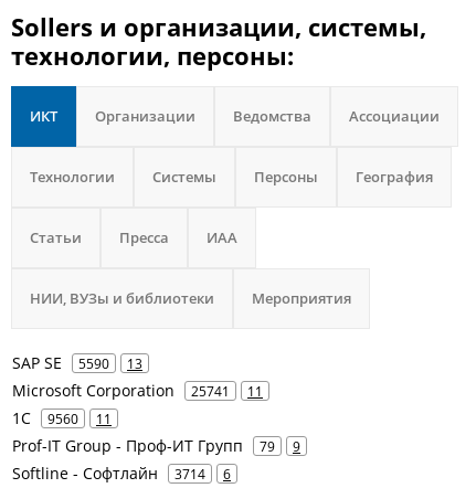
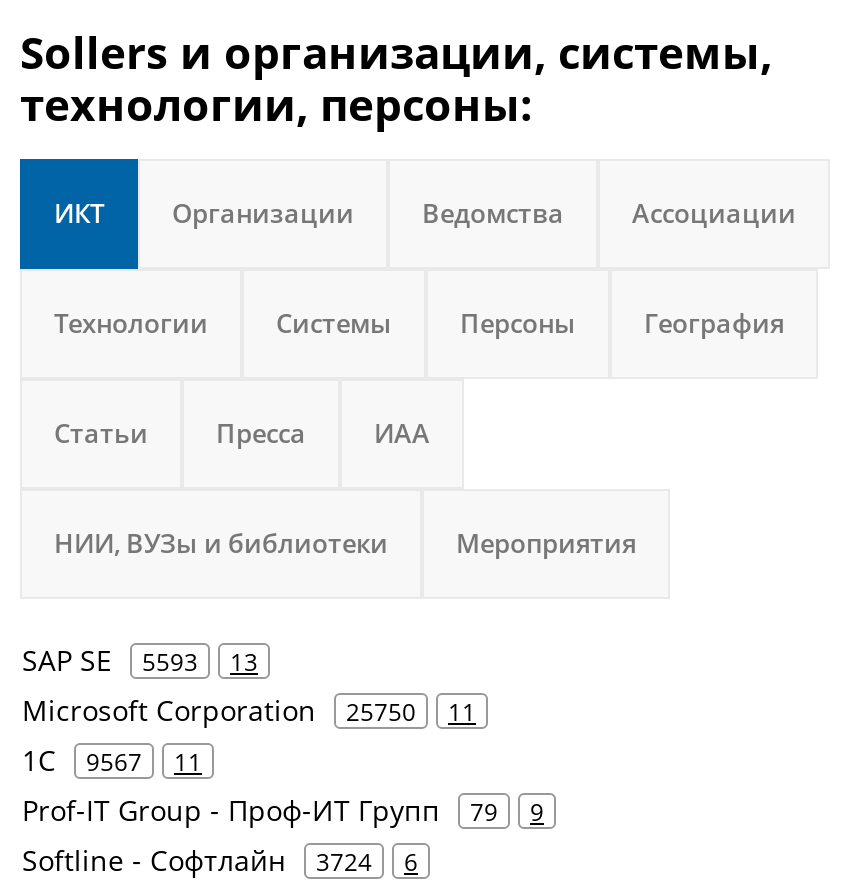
[12,352,142,373] SAP SE 5590 13 -> [22,641,258,679] SAP SE 5593 13
[191,382,230,399] 25741 -> [346,695,416,727] 25750
[47,409,78,427] 9560 -> [86,745,142,777] 9567
[12,462,231,483] Softline - Софтлайн 3714 6 -> [22,841,418,879] Softline - Софтлайн 3724 6

